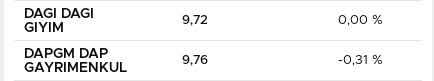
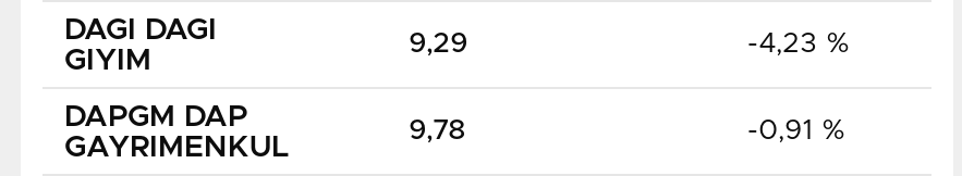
[182,14,208,27] 9,72 -> [409,30,468,59] 9,29
[338,14,383,27] 0,00 % -> [748,30,850,59] -4,23 %
[182,54,208,67] 9,76 -> [409,117,465,146] 9,78
[338,54,383,67] -0,31 % -> [748,117,846,146] -0,91 %

